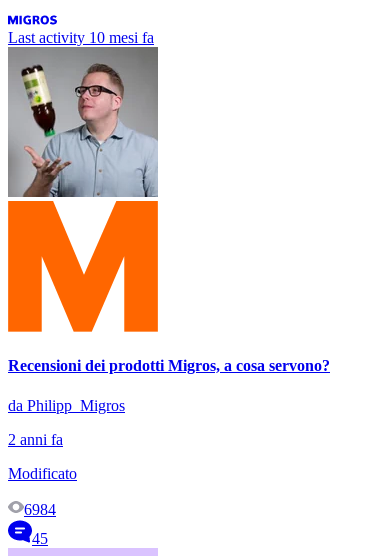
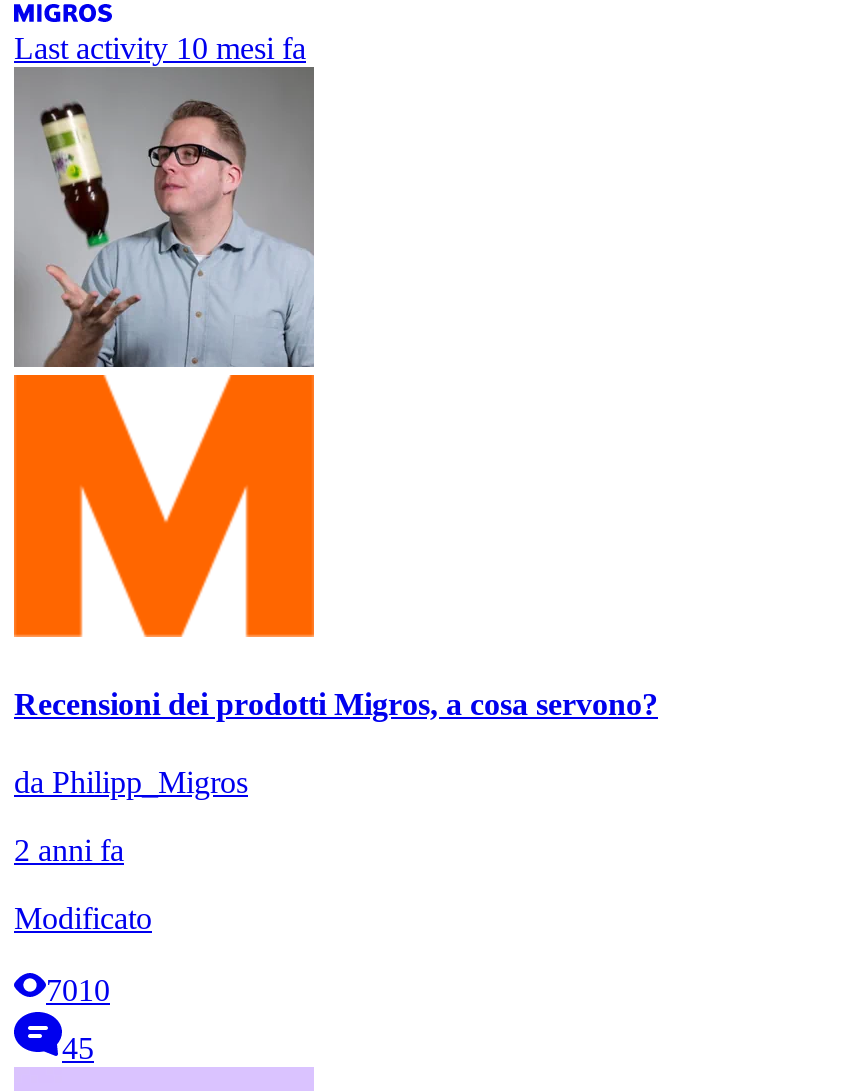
[24,501,56,518] 6984 -> [46,973,110,1007] 7010

